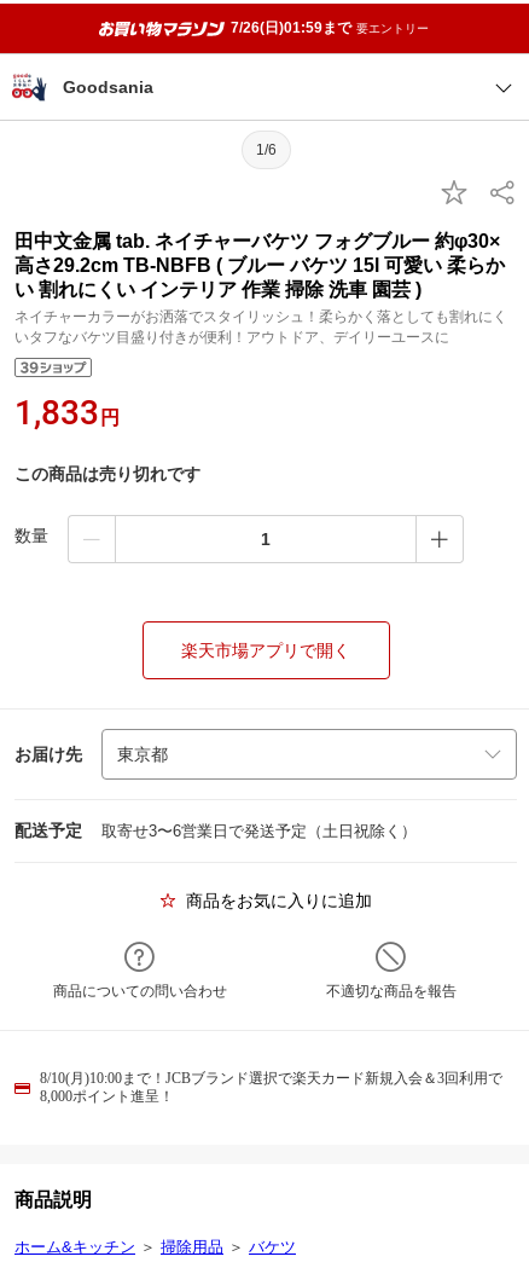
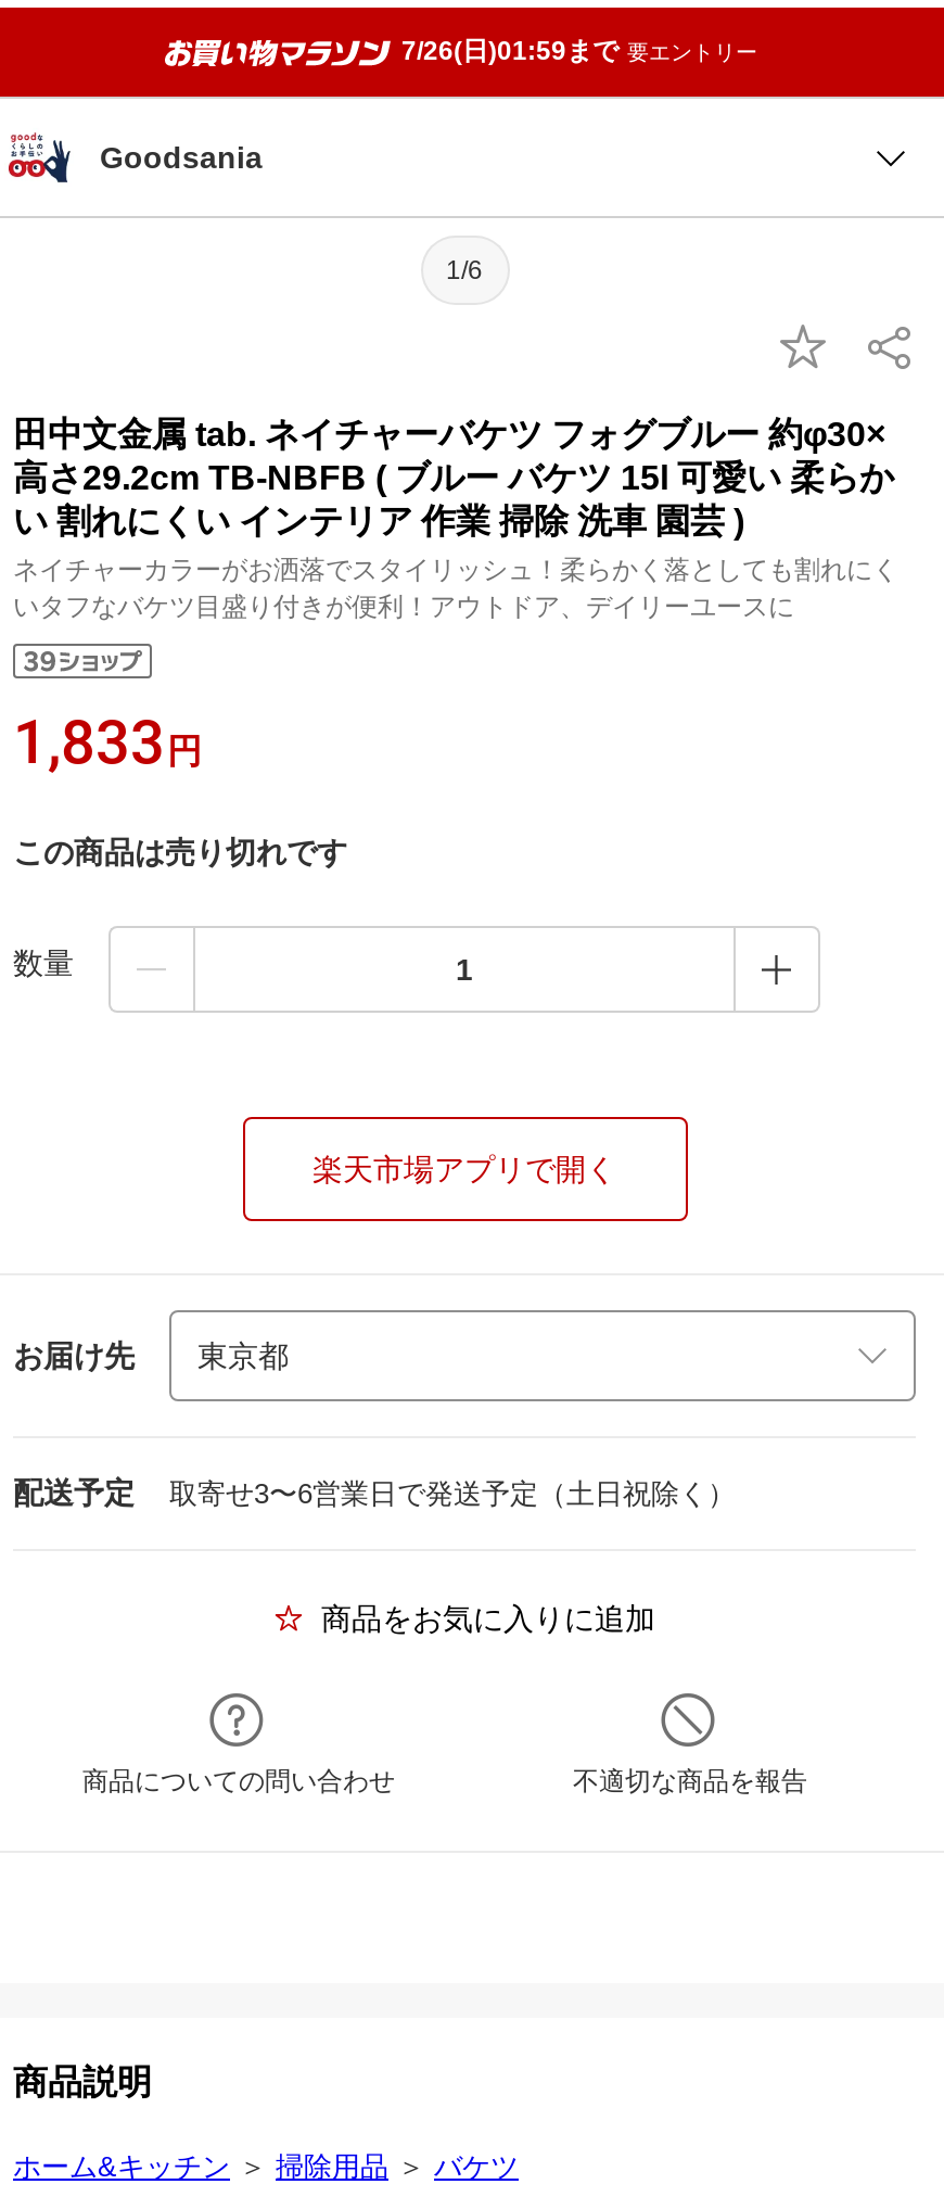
[40,1070,502,1105] 8/10(月)10:00まで！JCBブランド選択で楽天カード新規入会＆3回利用で | 8,000ポイント進呈！ -> none

